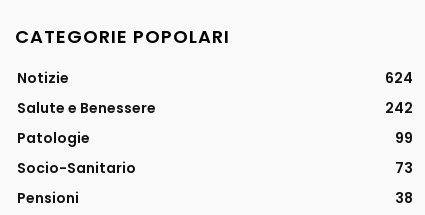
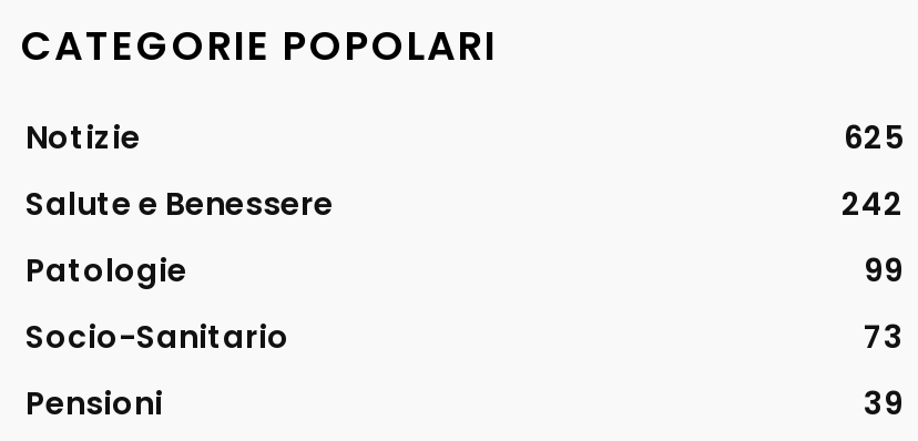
[385,68,413,88] 624 -> [844,116,904,160] 625
[395,188,413,208] 38 -> [864,382,904,426] 39

